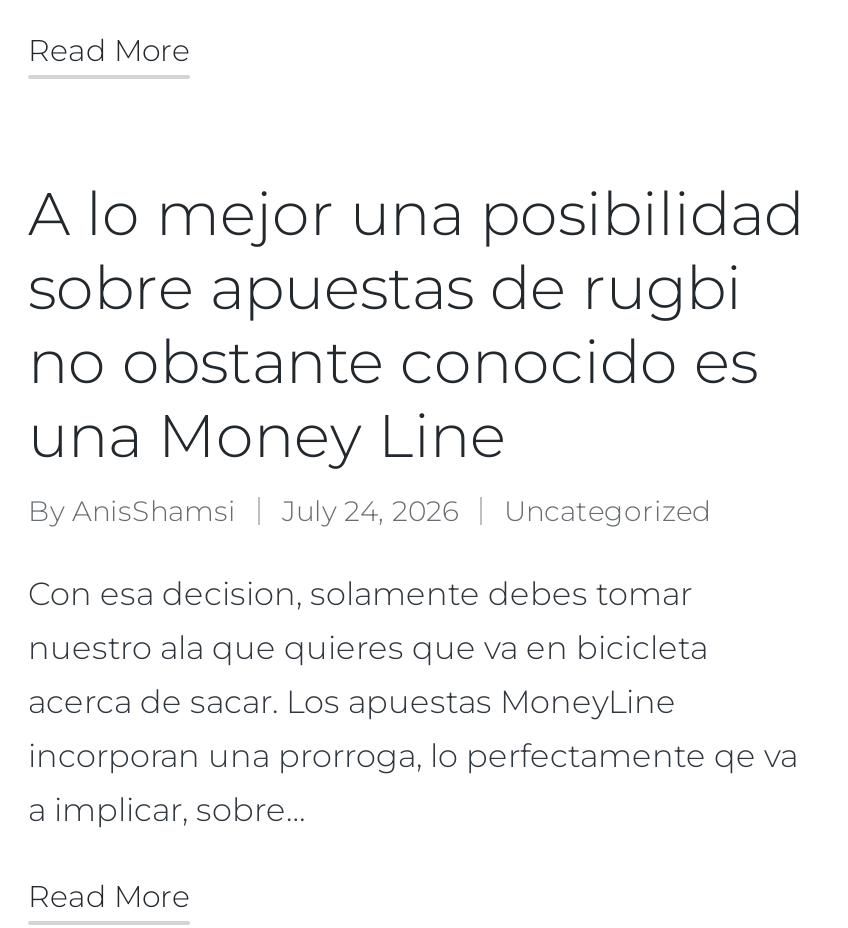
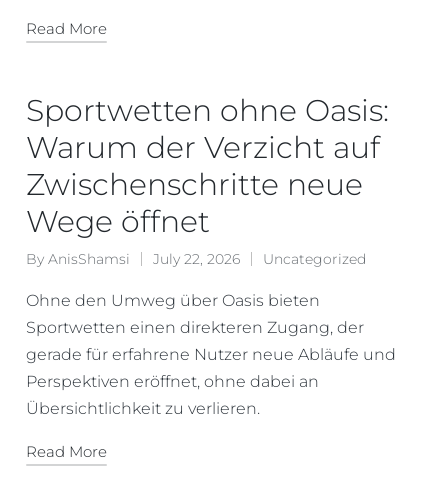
[28,177,804,473] A lo mejor una posibilidad | sobre apuestas de rugbi | no obstante conocido es | una Money Line -> [26,92,389,240] Sportwetten ohne Oasis: | Warum der Verzicht auf | Zwischenschritte neue | Wege öffnet
[28,493,710,529] By AnisShamsi July 24, 2026 Uncategorized -> [26,250,366,268] By AnisShamsi July 22, 2026 Uncategorized
[28,575,798,829] Con esa decision, solamente debes tomar | nuestro ala que quieres que va en bicicleta | acerca de sacar. Los apuestas MoneyLine | incorporan una prorroga, lo perfectamente qe va | a implicar, sobre… -> [26,291,396,418] Ohne den Umweg über Oasis bieten | Sportwetten einen direkteren Zugang, der | gerade für erfahrene Nutzer neue Abläufe und | Perspektiven eröffnet, ohne dabei an | Übersichtlichkeit zu verlieren.

